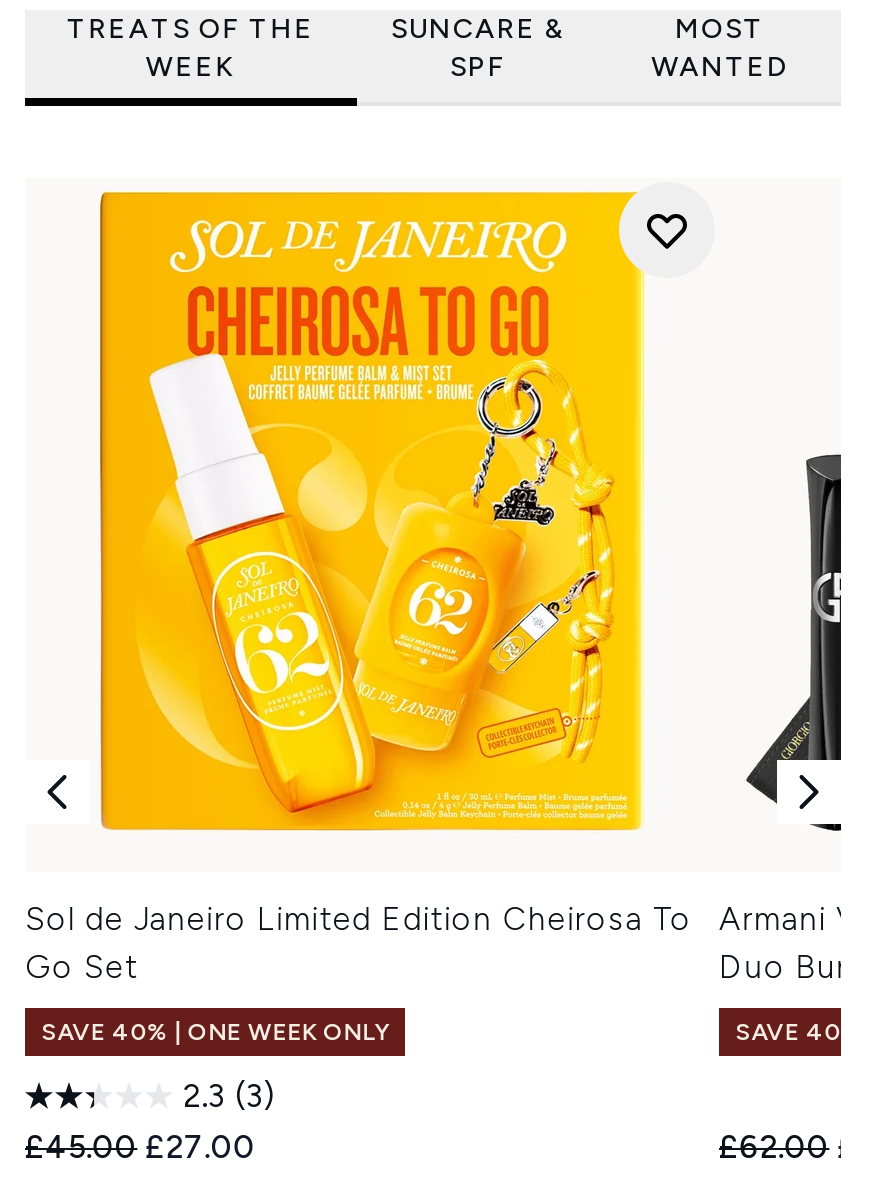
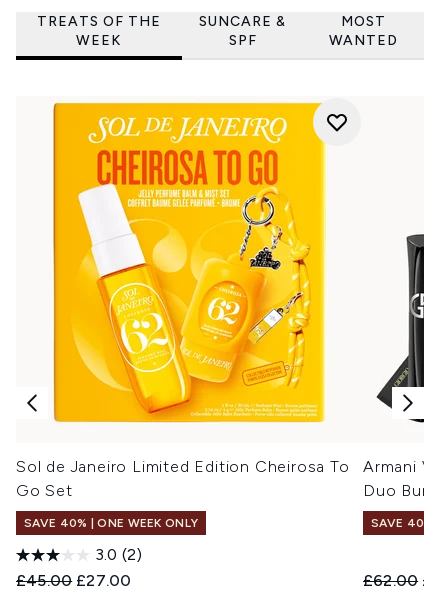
[183,1076,275,1114] 2.3 (3) -> [95,545,142,564] 3.0 (2)

